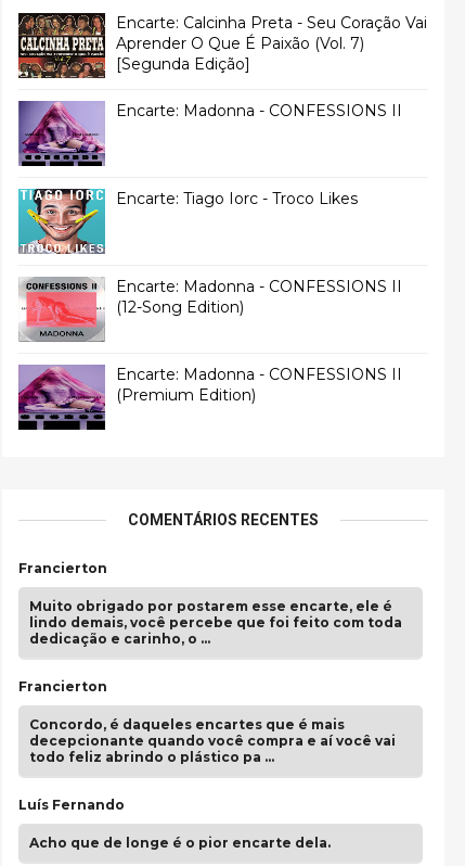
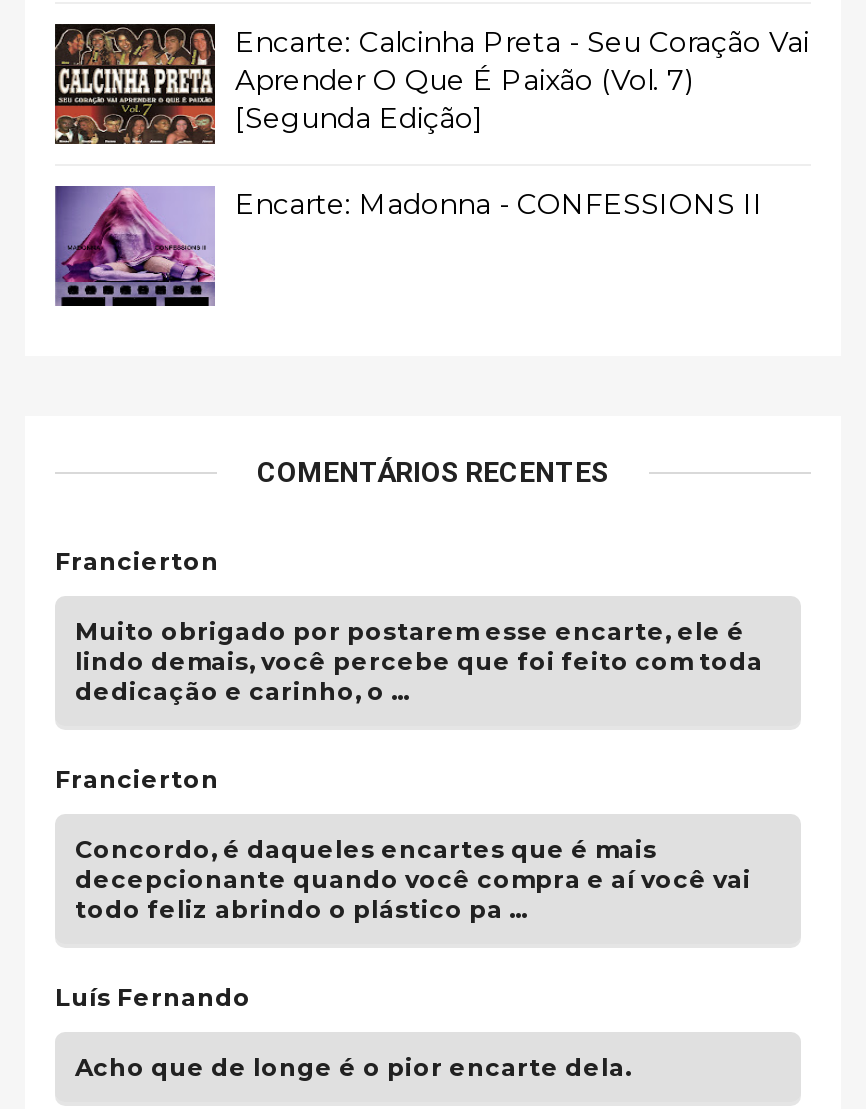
[17,188,358,255] [image] | Encarte: Tiago Iorc - Troco Likes -> none
[18,277,402,405] [image] | Encarte: Madonna - CONFESSIONS II | (12-Song Edition) | Encarte: Madonna - CONFESSIONS II | (Premium Edition) -> none
[17,365,106,431] [image] -> none

